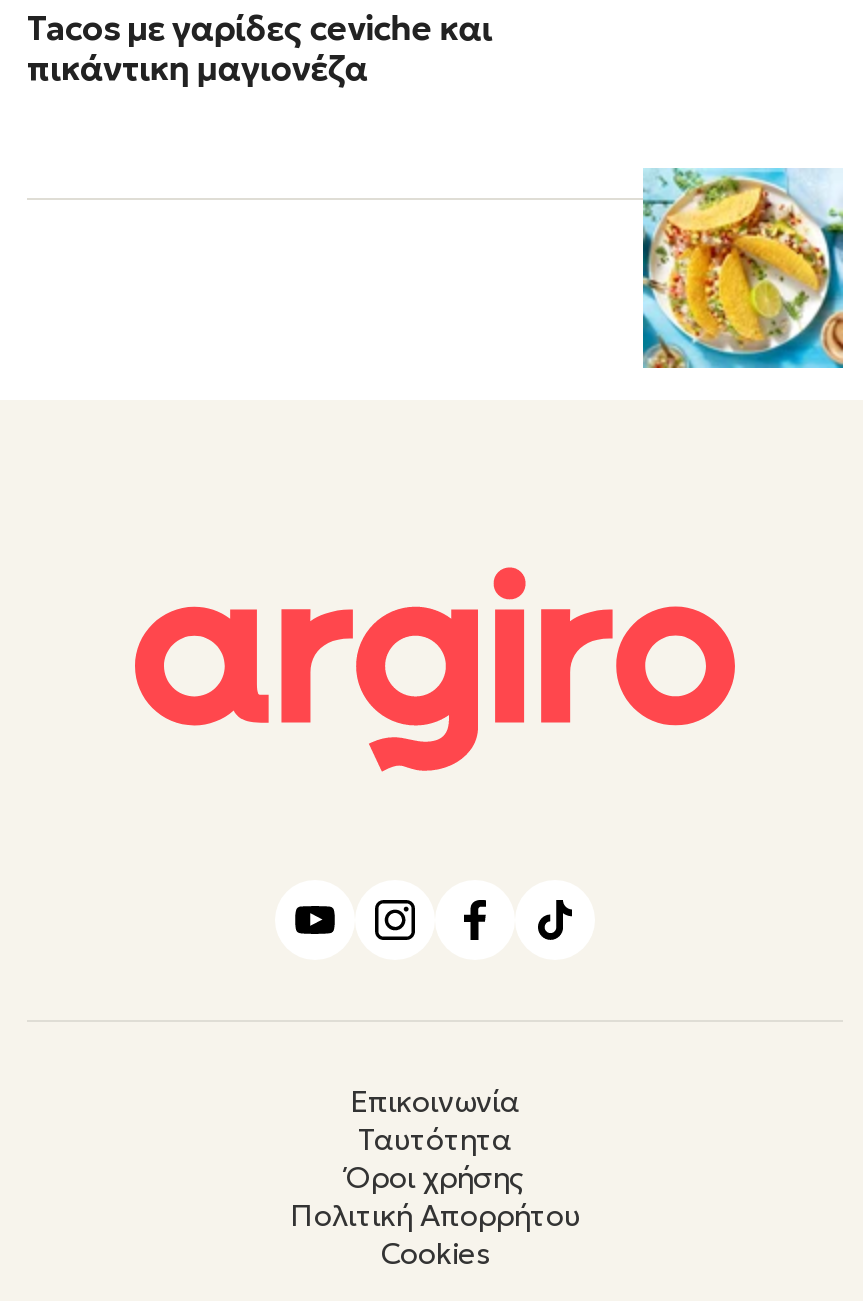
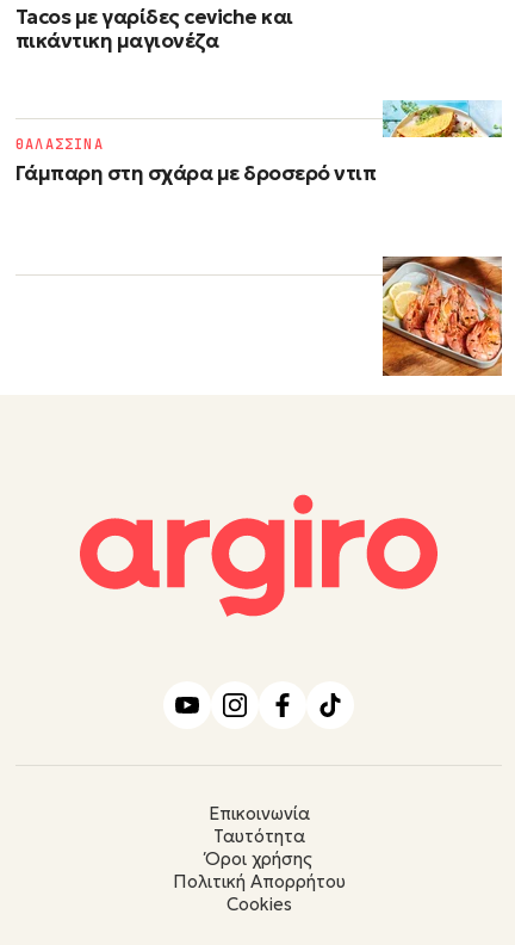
none -> [15,160,376,186] Γάμπαρη στη σχάρα με δροσερό ντιπ
none -> [15,135,103,154] ΘΑΛΑΣΣΙΝΑ
[641,228,845,370] [image] -> [381,255,503,377] [image]

